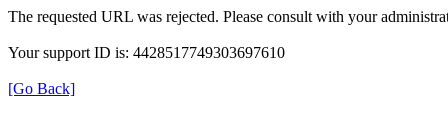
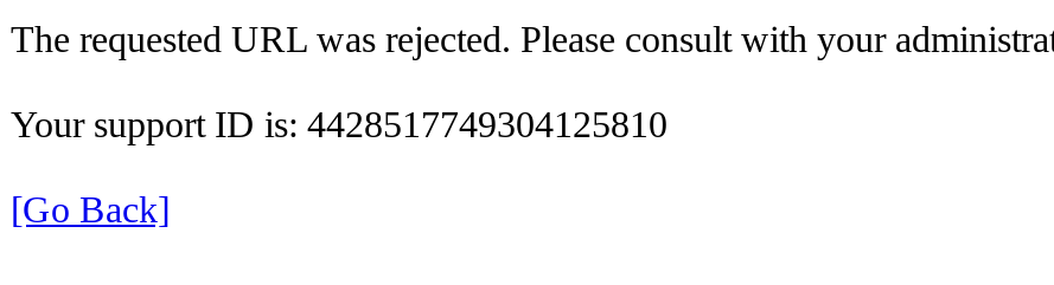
[8,44,285,61] Your support ID is: 4428517749303697610 -> [11,104,667,144] Your support ID is: 4428517749304125810

